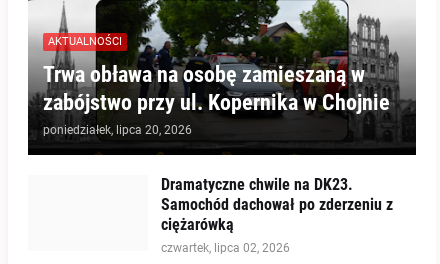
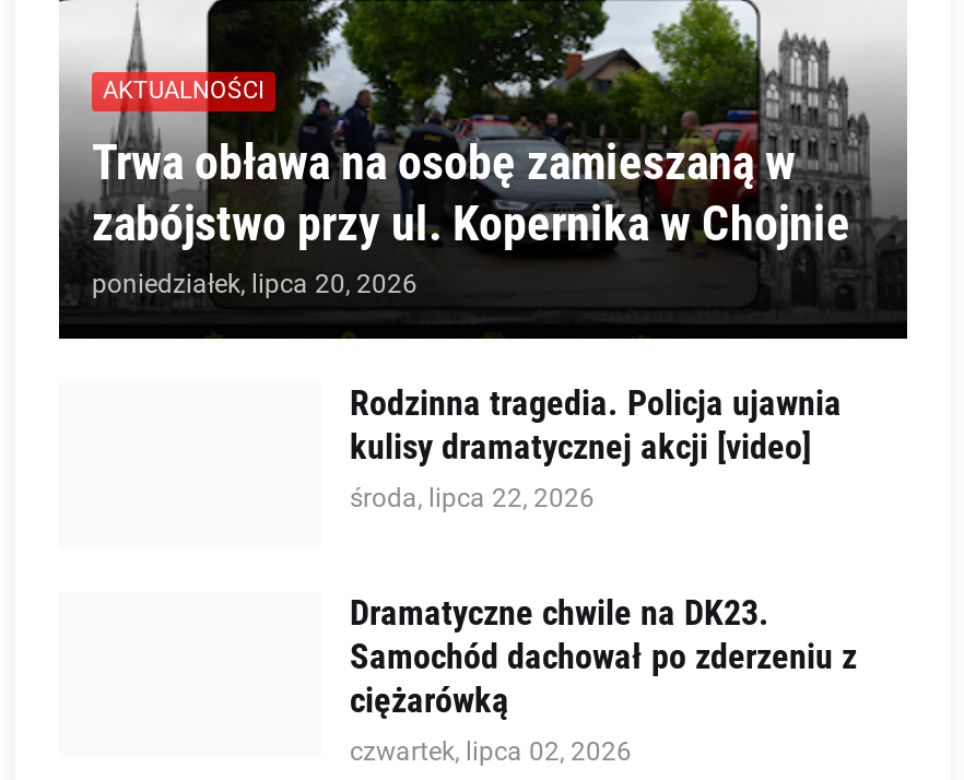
none -> [350,381,842,512] Rodzinna tragedia. Policja ujawnia | kulisy dramatycznej akcji [video] | środa, lipca 22, 2026

